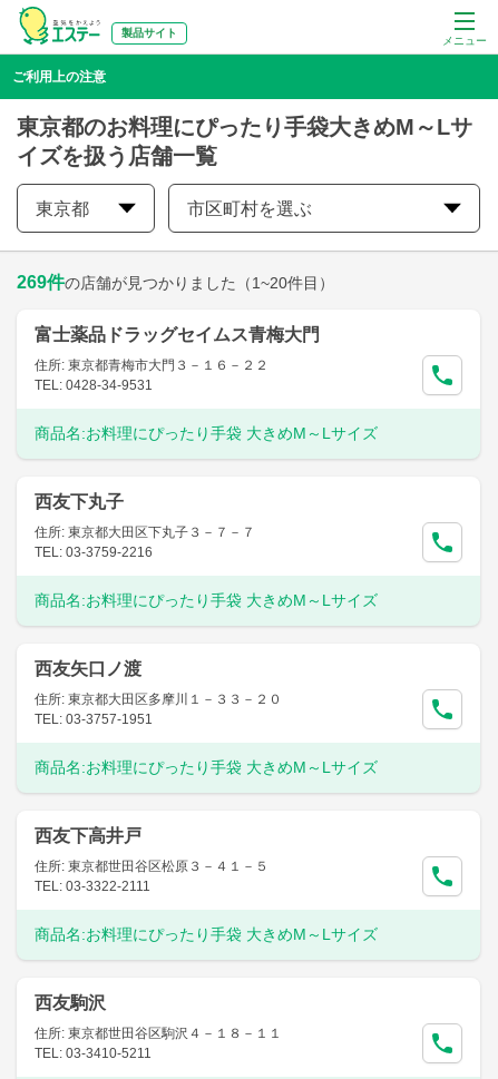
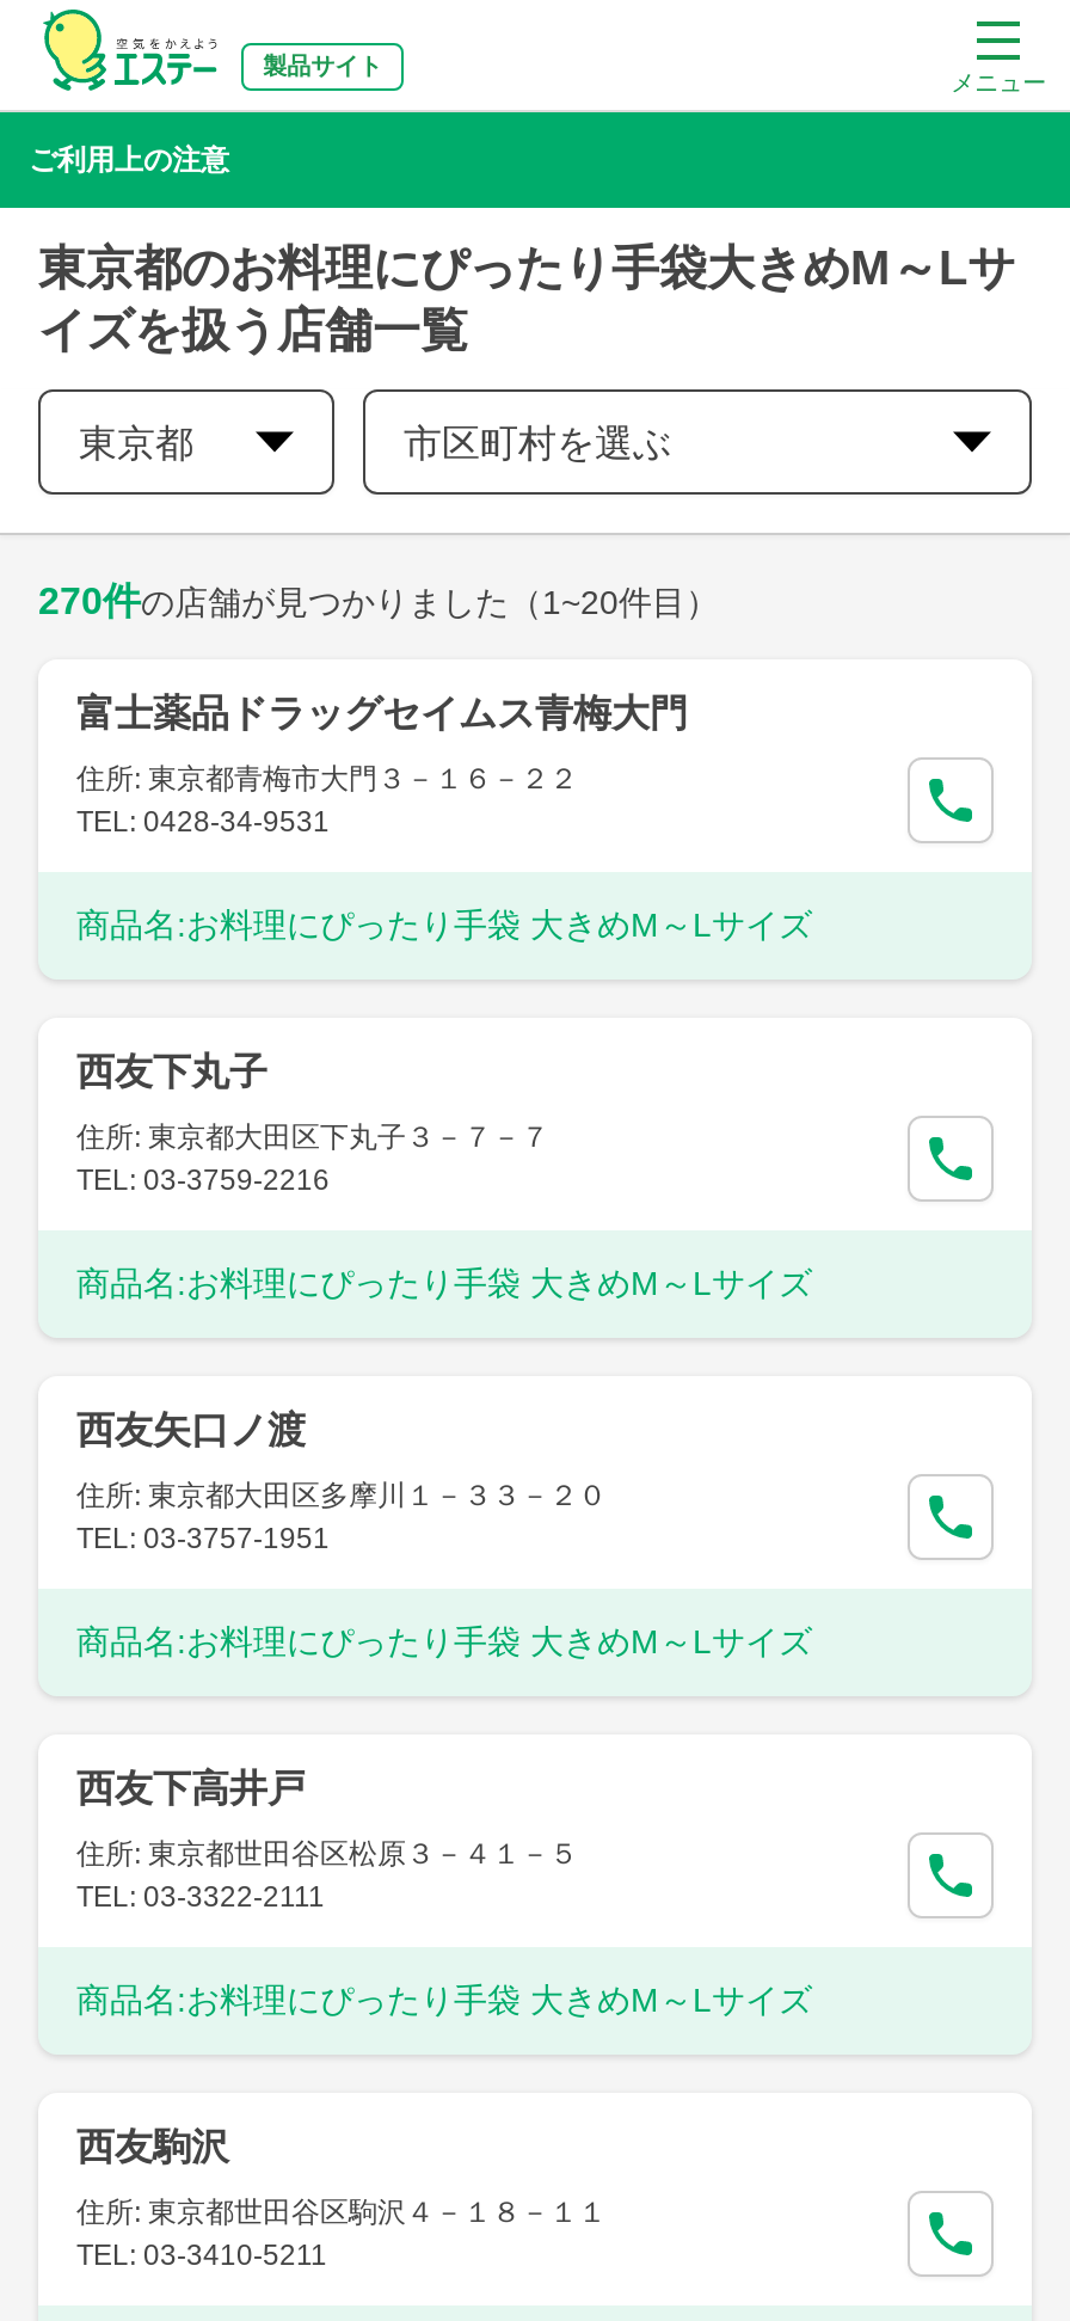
[17,273,334,292] 269件の店舗が見つかりました（1~20件目） -> [38,581,719,621] 270件の店舗が見つかりました（1~20件目）

